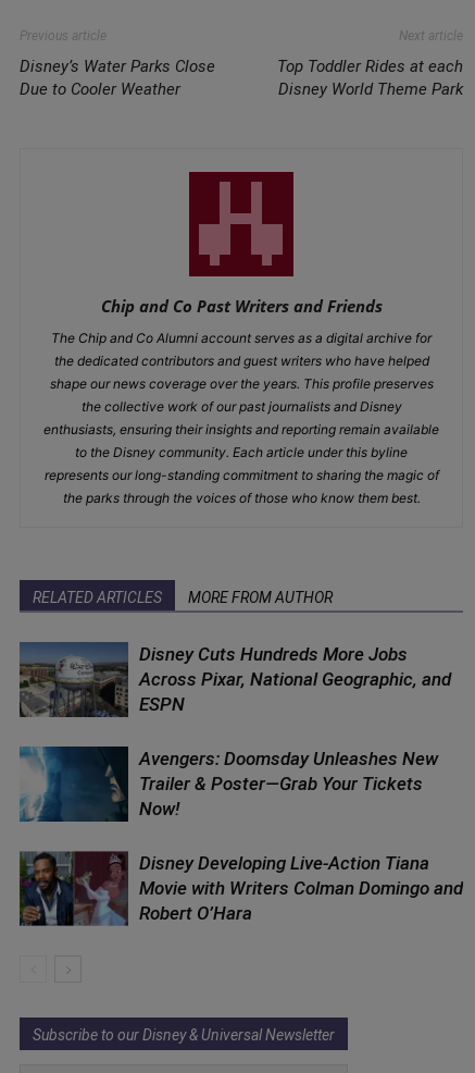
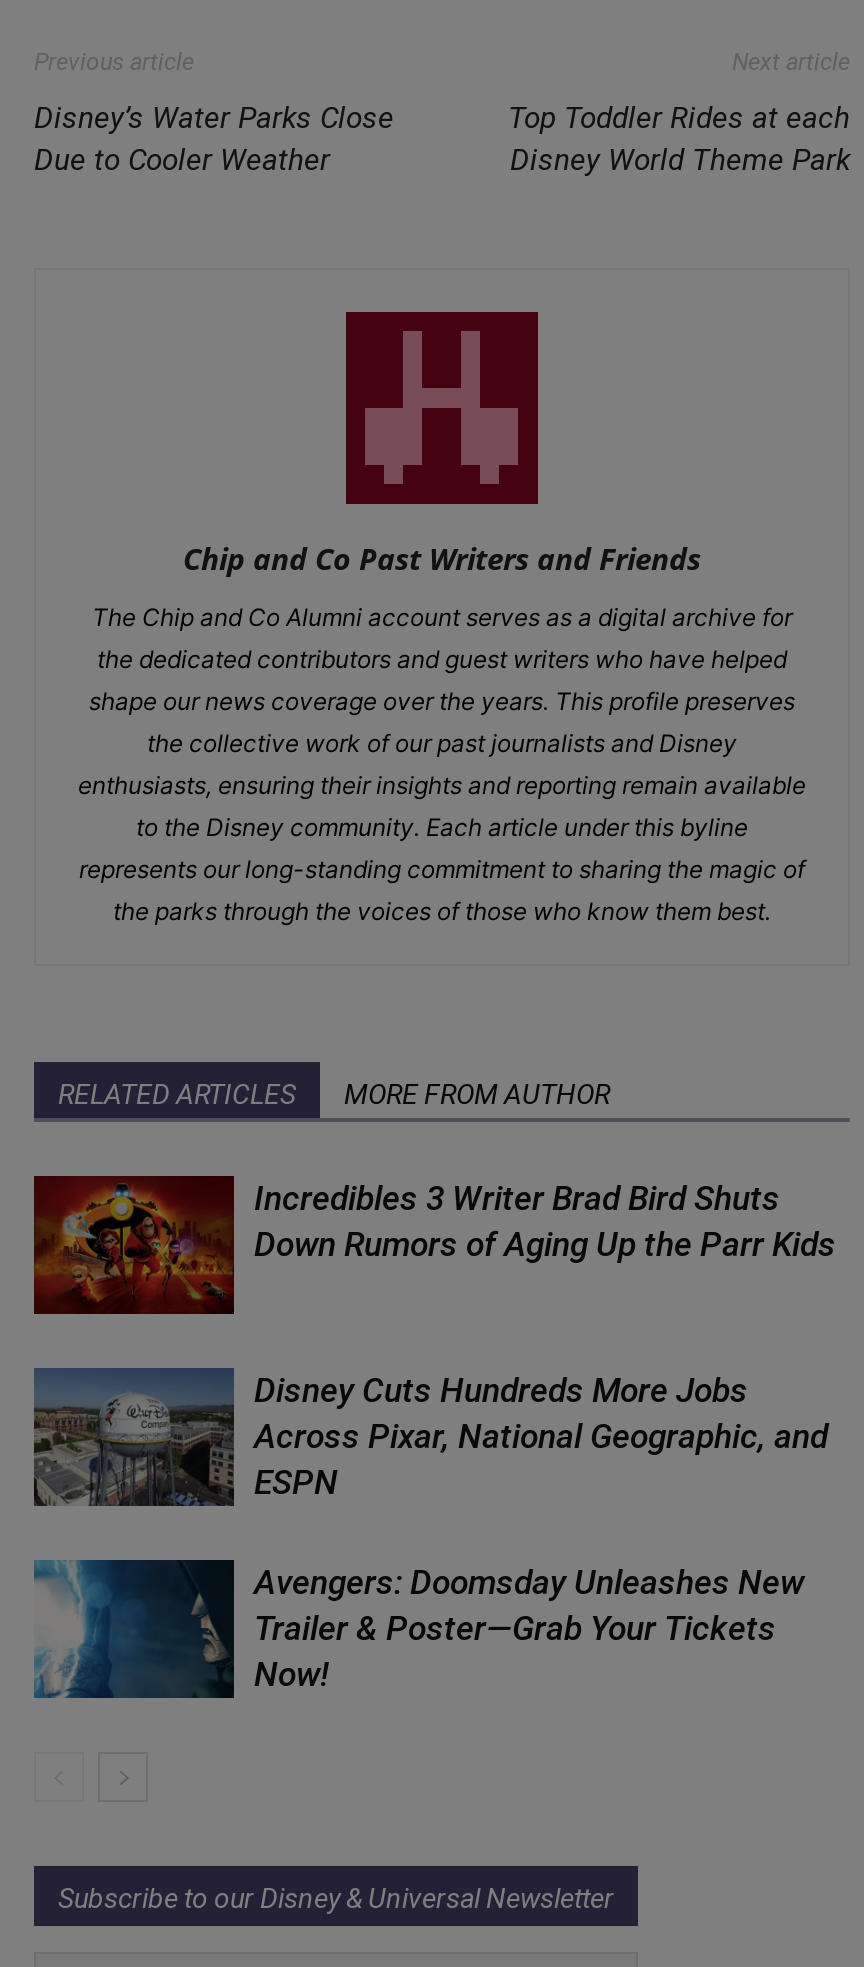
none -> [32,1174,836,1314] [image] | Incredibles 3 Writer Brad Bird Shuts | Down Rumors of Aging Up the Parr Kids
moved [17,644,451,820] -> [30,1371,828,1695]: [image] | Disney Cuts Hundreds More Jobs | Across Pixar, National Geographic, and | ESPN | Avengers: Doomsday Unleashes New | Trailer & Poster—Grab Your Tickets | Now!
[18,850,463,927] [image] | Disney Developing Live-Action Tiana | Movie with Writers Colman Domingo and | Robert O’Hara -> none

